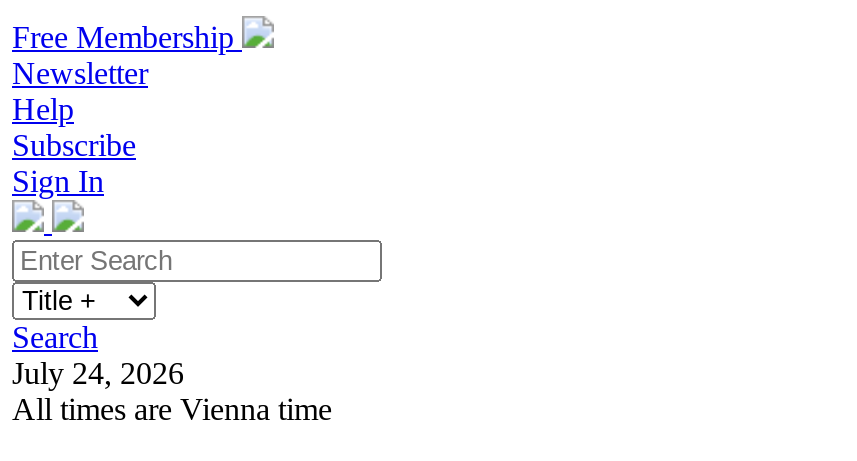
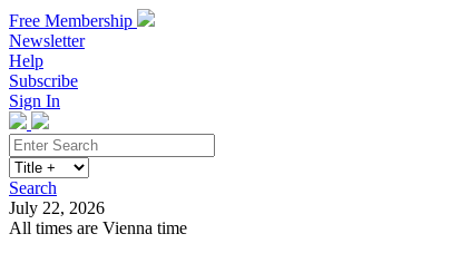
[12,356,184,390] July 24, 2026 -> [9,198,105,217] July 22, 2026

